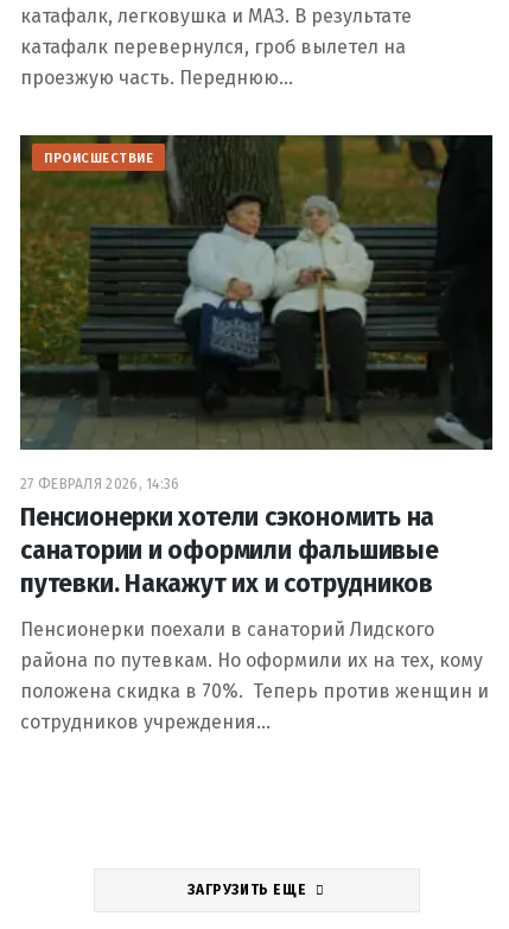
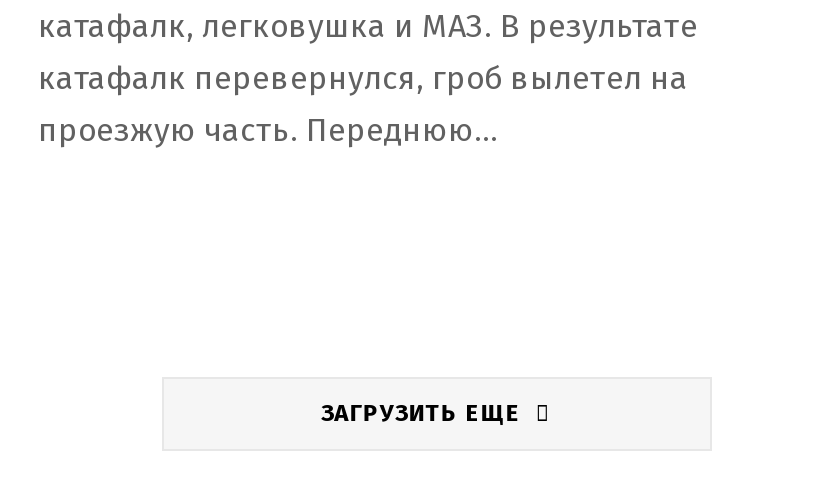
[19,134,494,451] [image] | ПРОИСШЕСТВИЕ -> none
[20,476,489,734] 27 ФЕВРАЛЯ 2026, 14:36 | Пенсионерки хотели сэкономить на | санатории и оформили фальшивые | путевки. Накажут их и сотрудников | Пенсионерки поехали в санаторий Лидского | района по путевкам. Но оформили их на тех, кому | положена скидка в 70%. Теперь против женщин и | сотрудников учреждения… -> none

